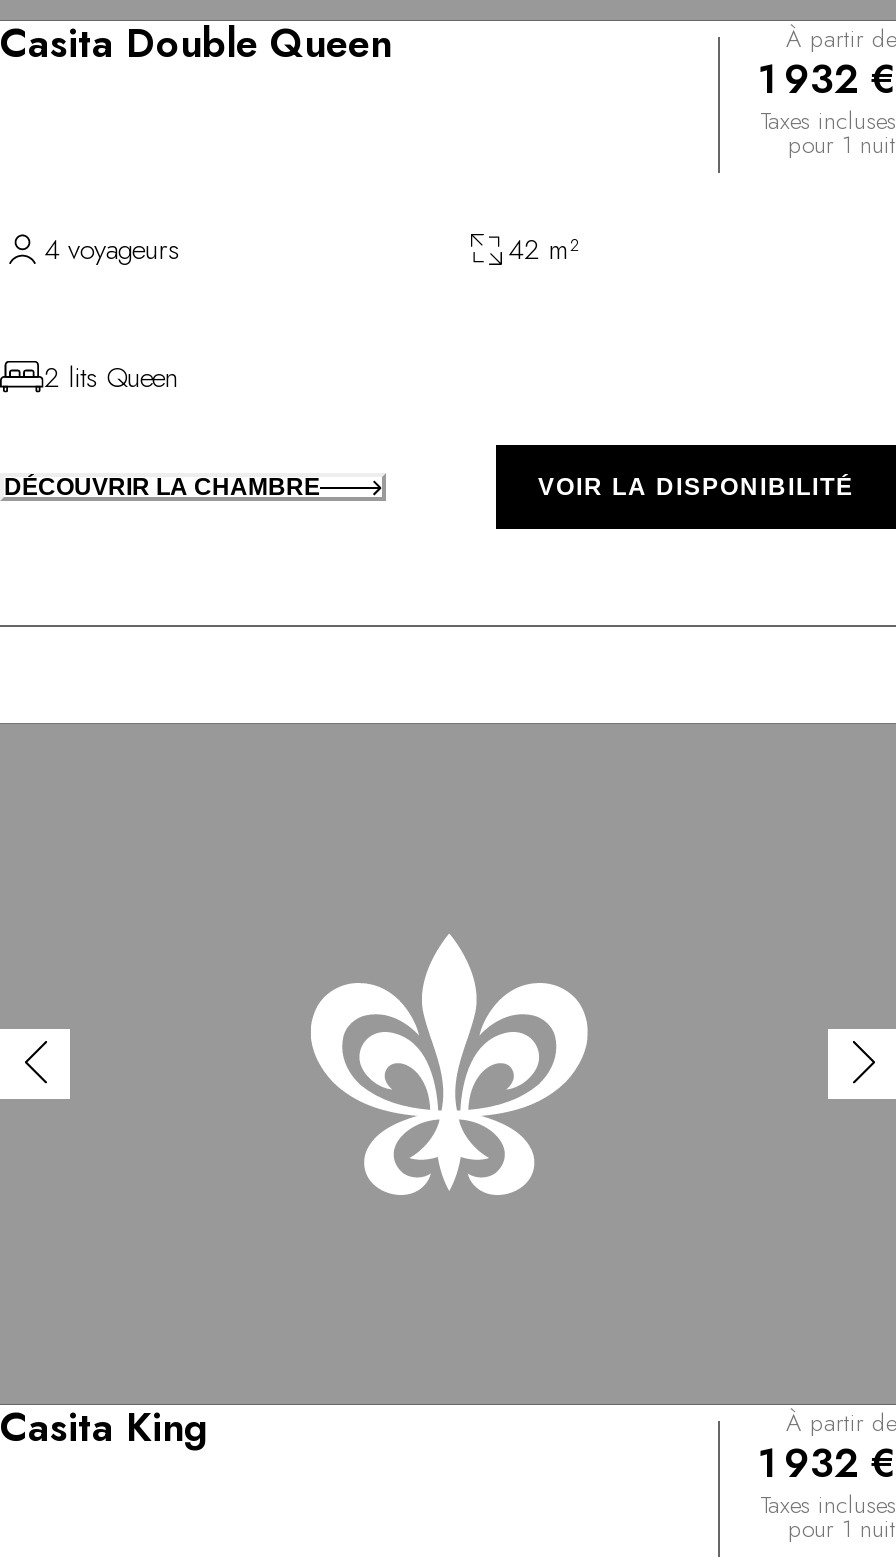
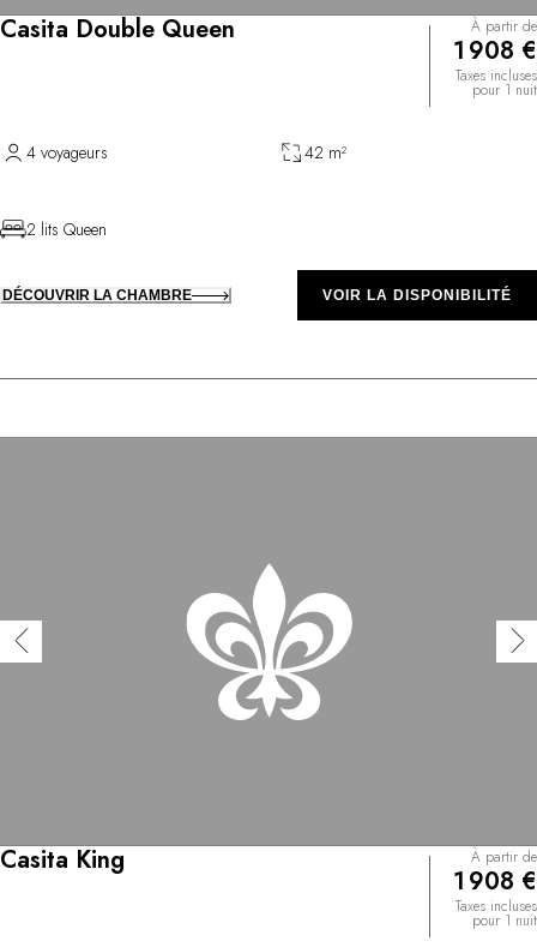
[758,51,896,109] 1 932 € -> [453,34,537,68] 1 908 €
[758,1435,896,1493] 1 932 € -> [453,864,537,899] 1 908 €

